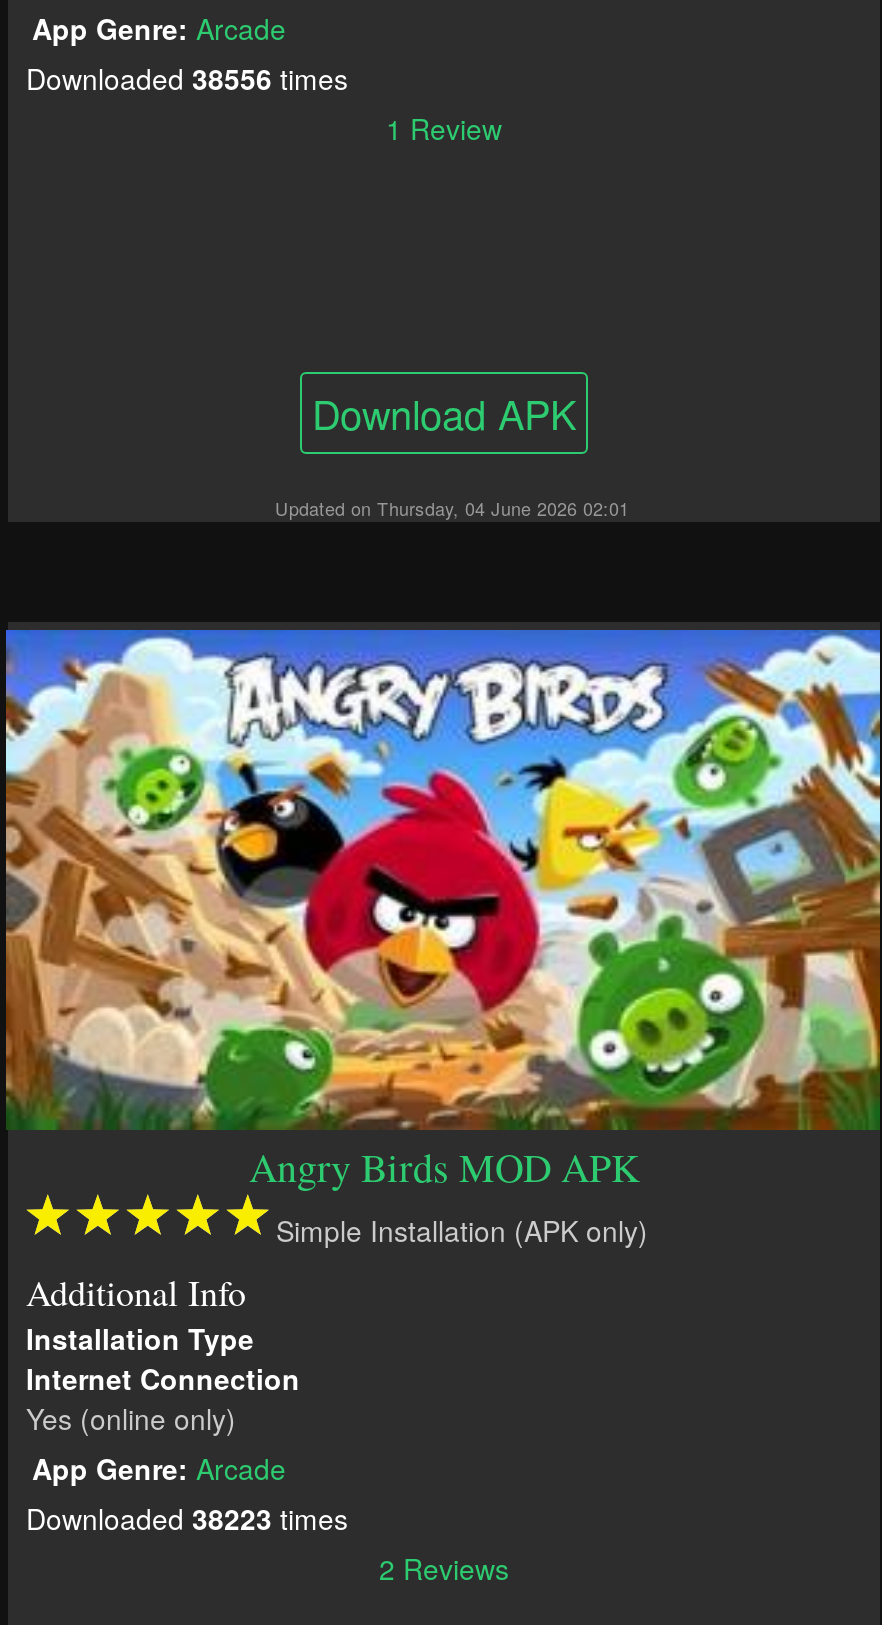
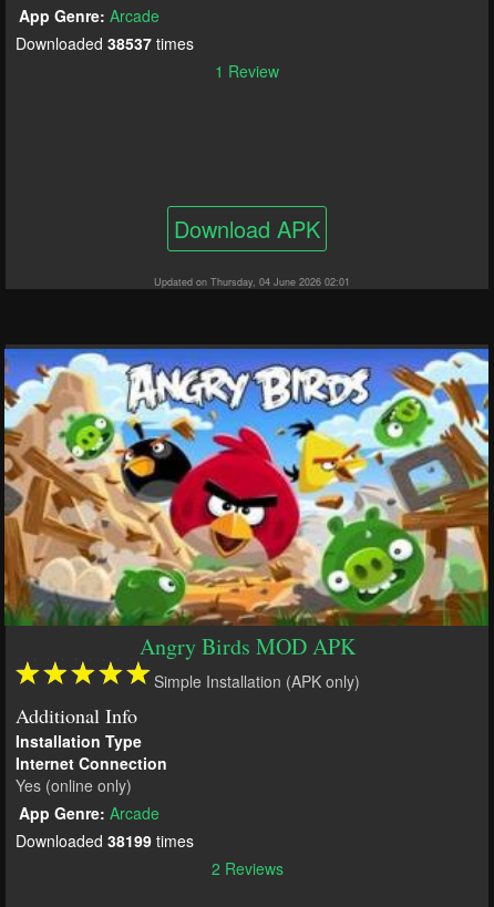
[26,57,348,97] Downloaded 38556 times -> [16,32,194,54] Downloaded 38537 times
[26,1497,348,1537] Downloaded 38223 times -> [16,829,194,851] Downloaded 38199 times

